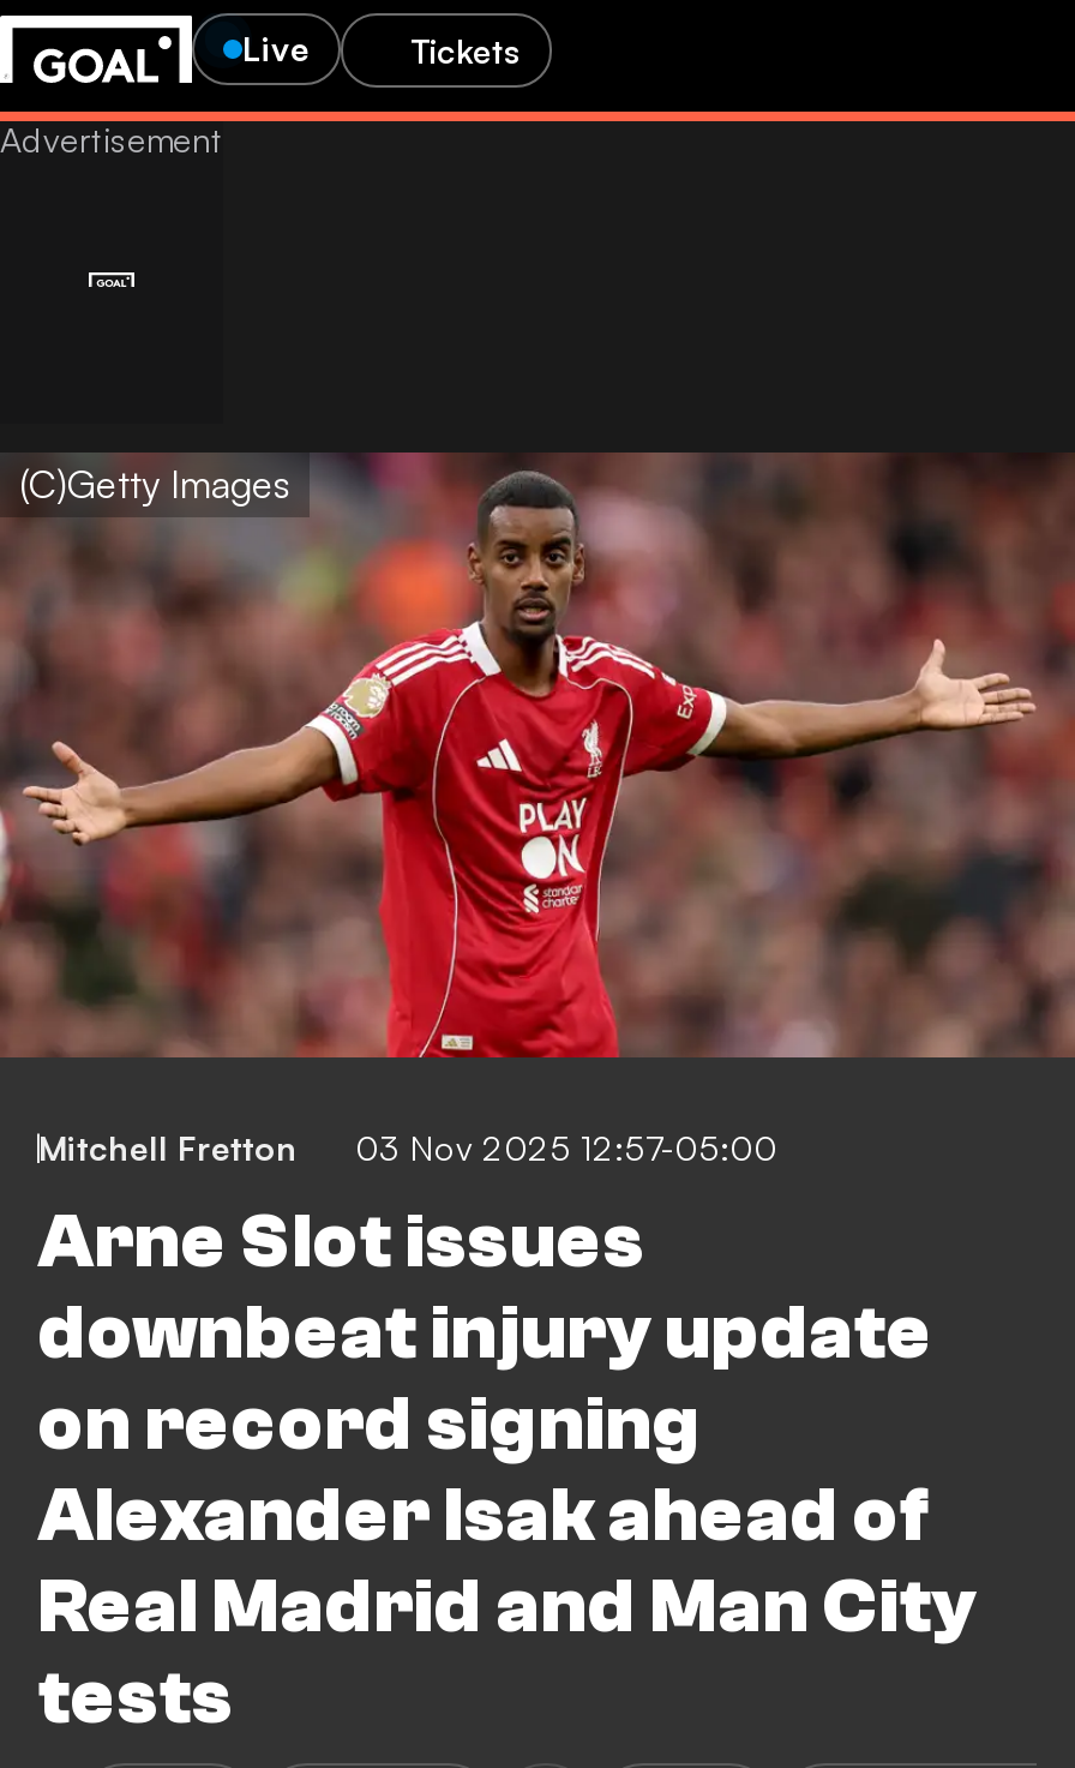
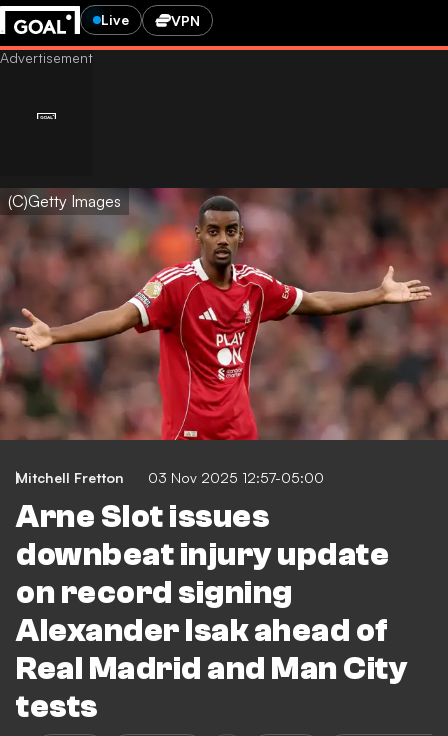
[410,29,521,70] Tickets -> [171,11,200,28] VPN

